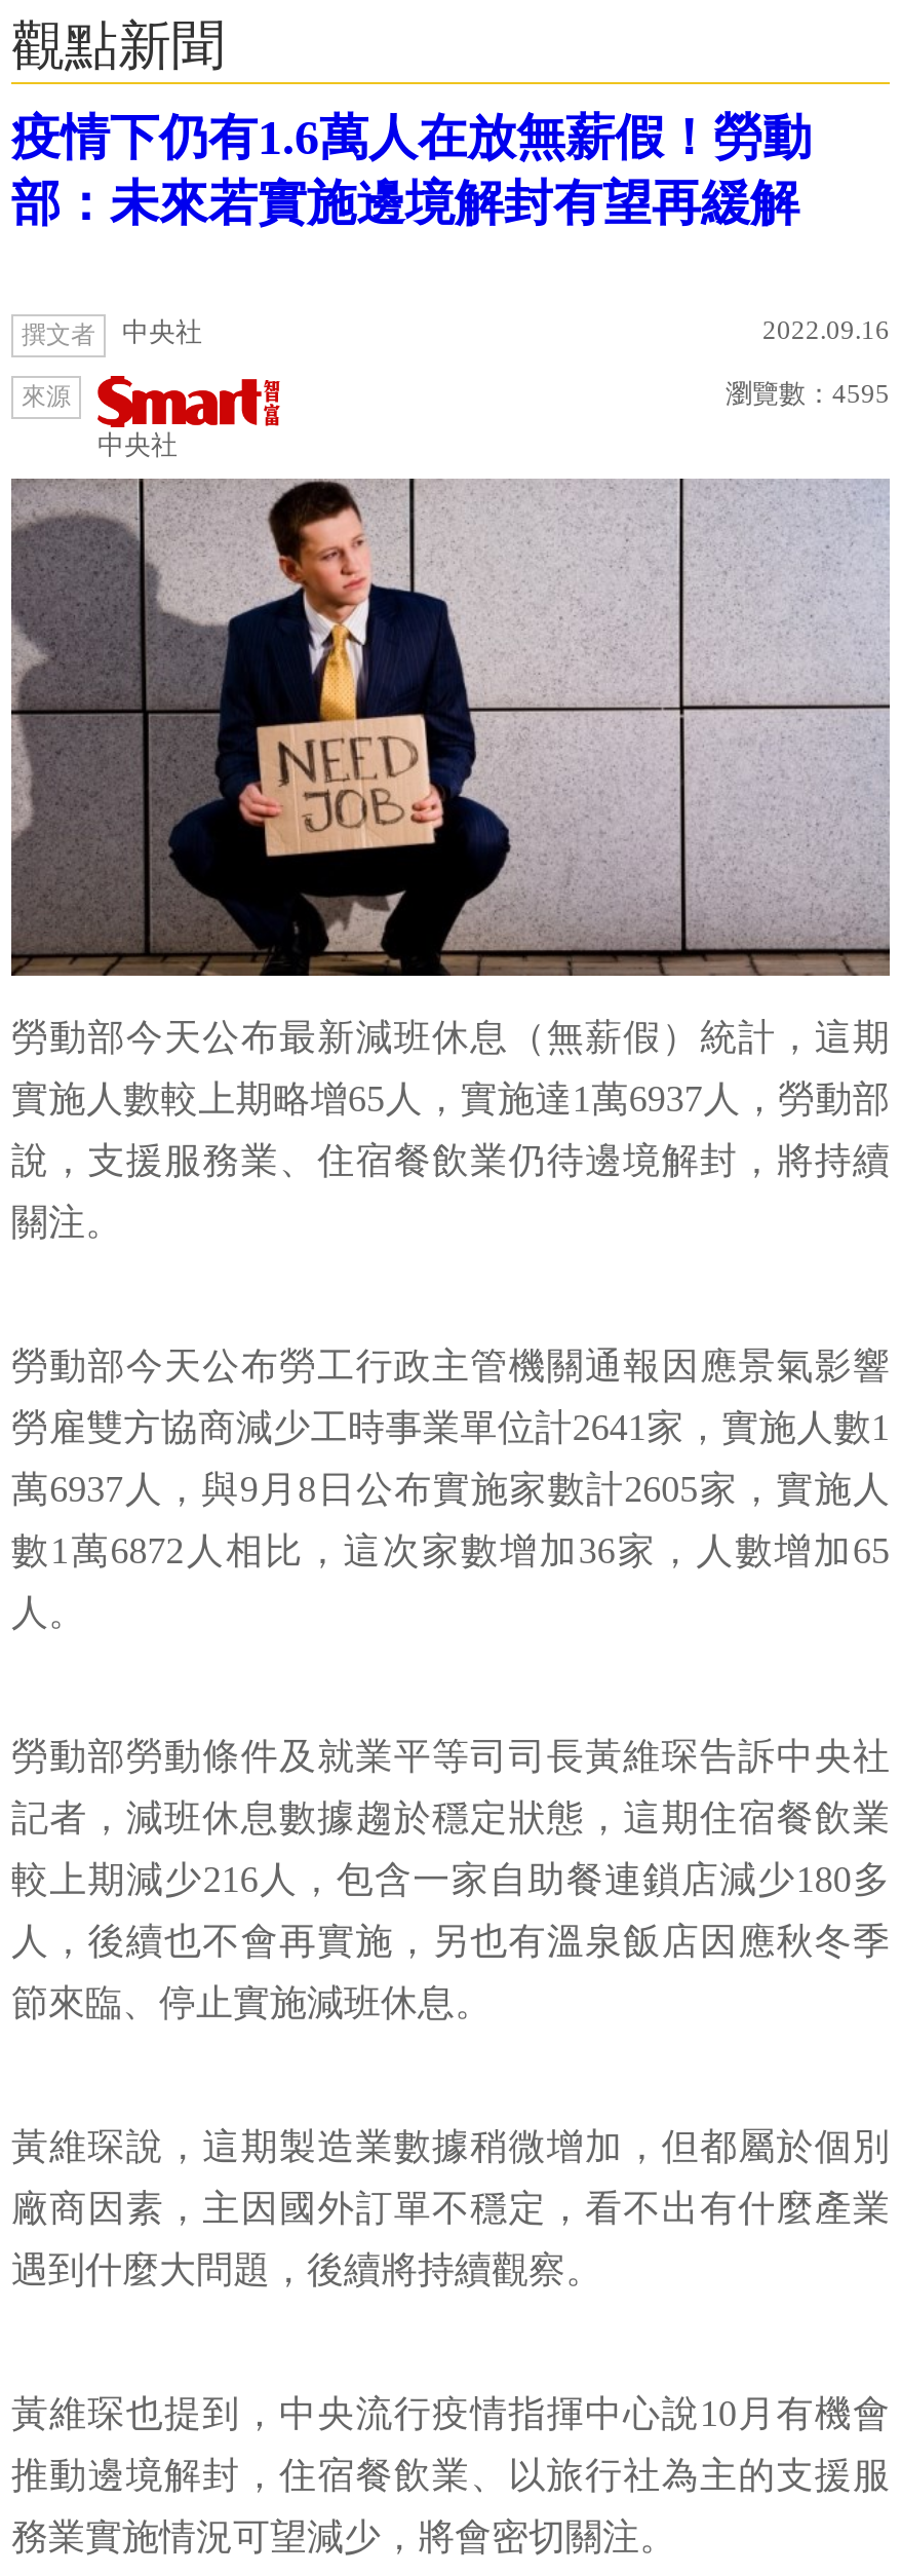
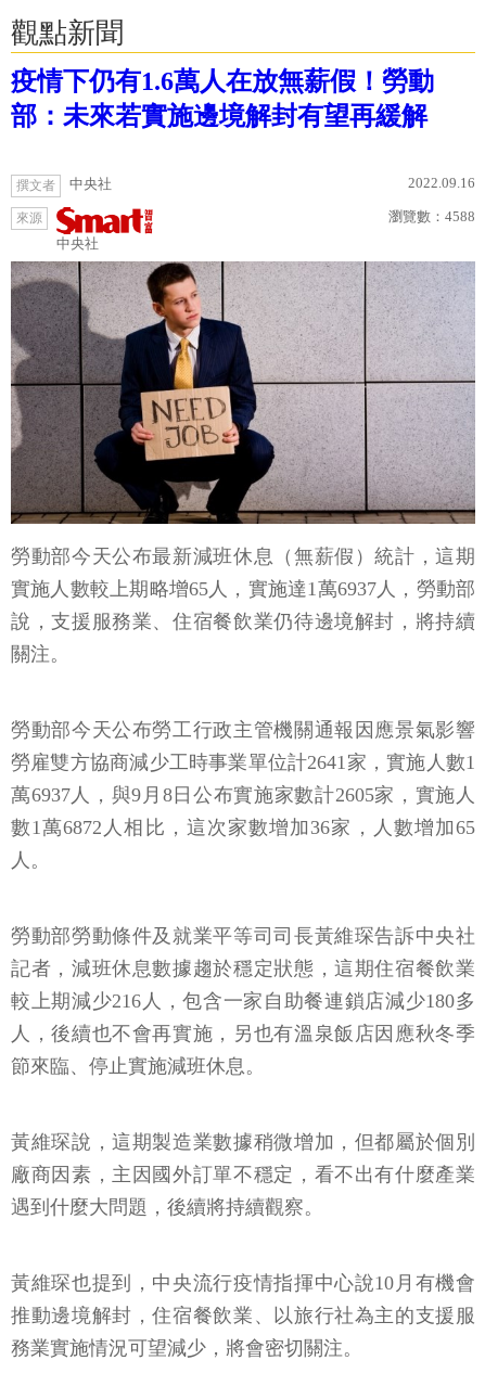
[726,378,890,409] 瀏覽數：4595 -> [388,208,475,224] 瀏覽數：4588

